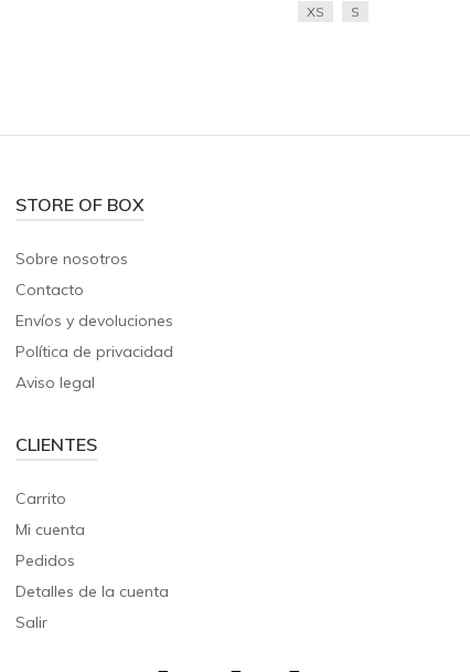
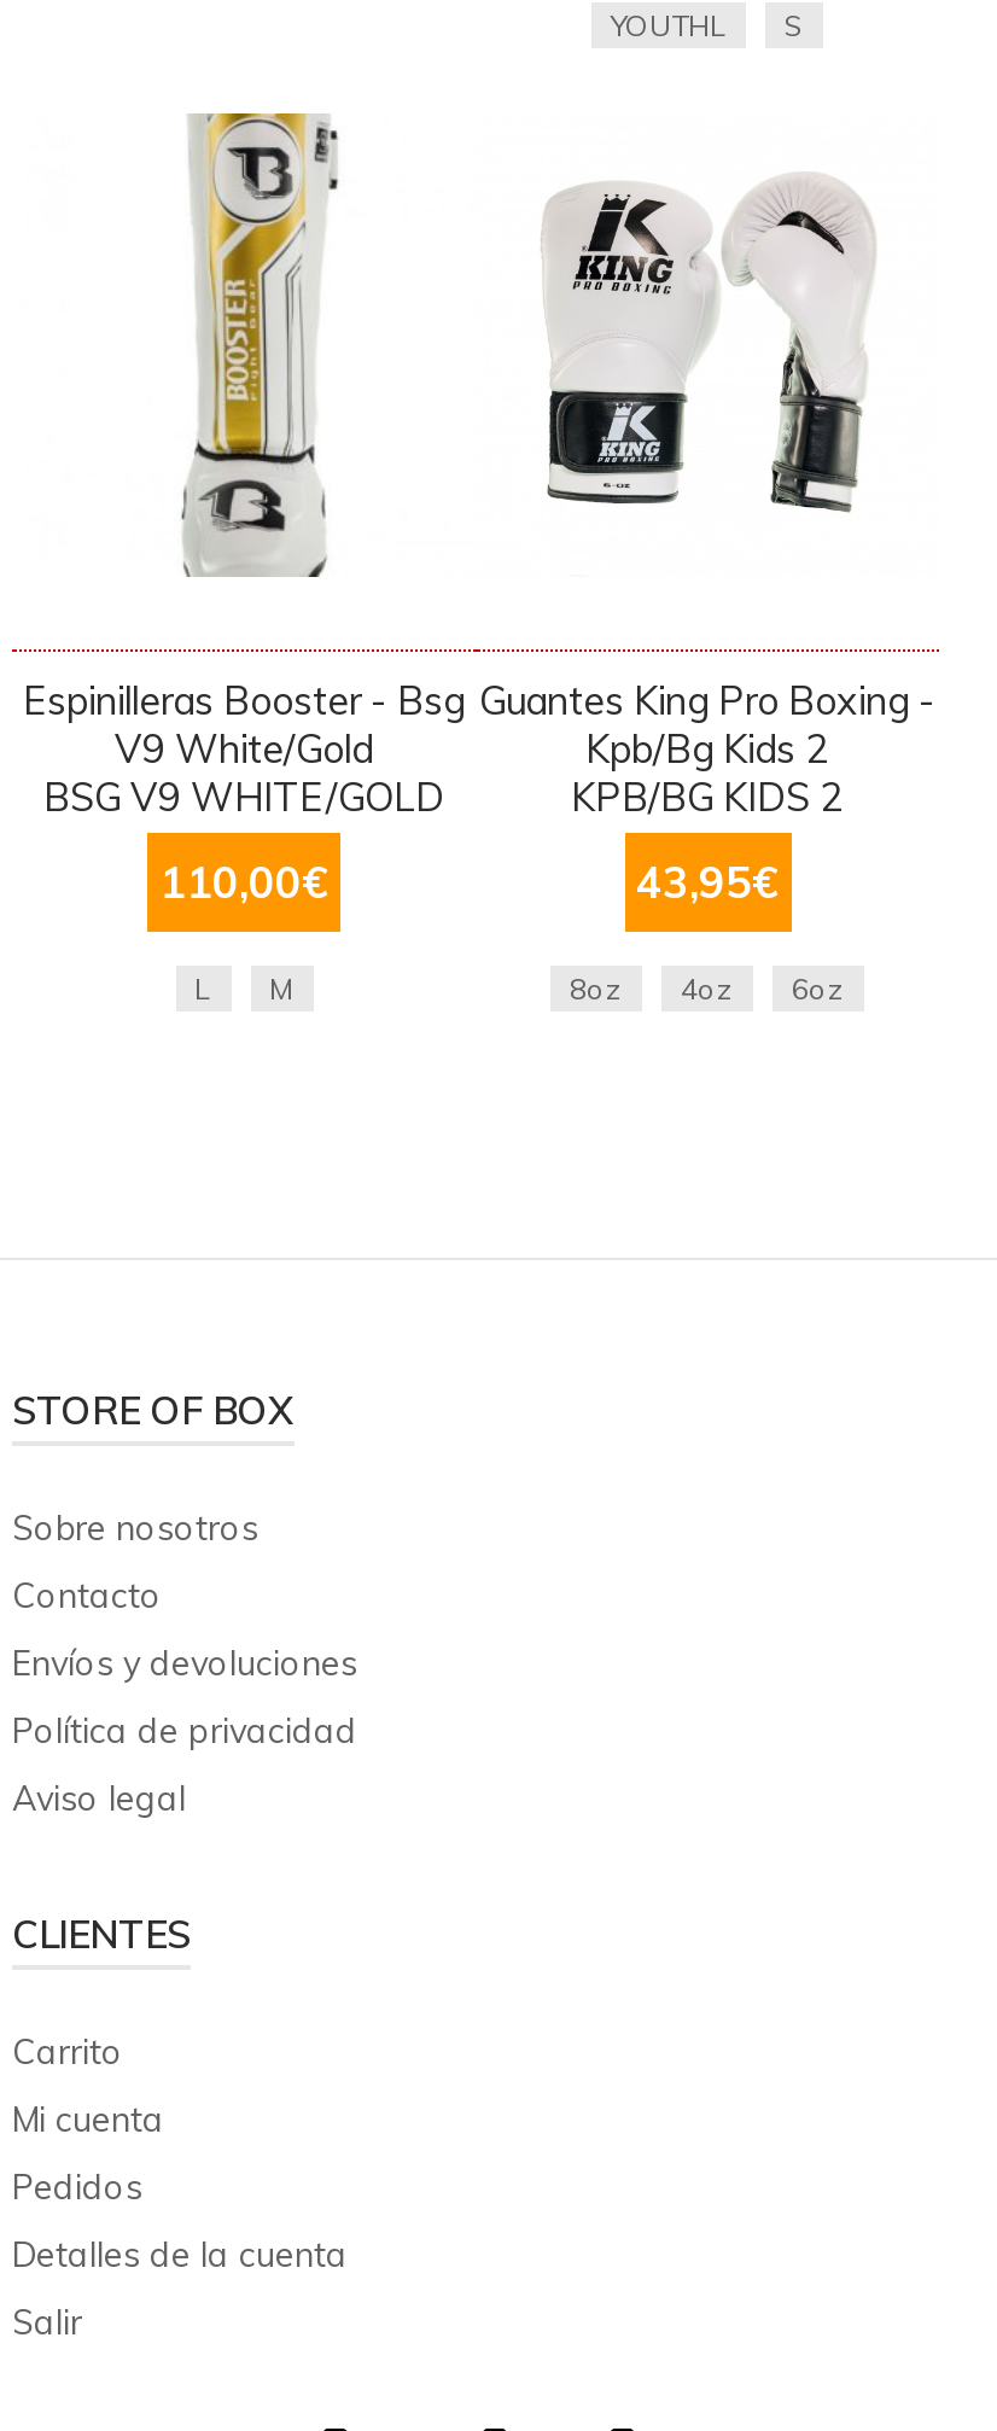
[307,3,324,20] XS -> [611,7,727,44] YOUTHL
none -> [23,676,465,1007] Espinilleras Booster - Bsg | V9 White/Gold | BSG V9 WHITE/GOLD | 110,00€ | L | M
none -> [179,111,340,579] [image]
none -> [479,676,935,1007] Guantes King Pro Boxing - | Kpb/Bg Kids 2 | KPB/BG KIDS 2 | 43,95€ | 8oz | 4oz | 6oz
none -> [541,174,876,514] [image]

